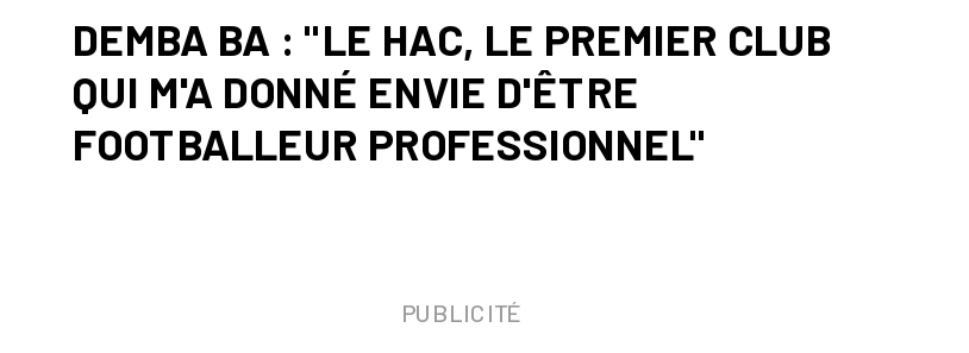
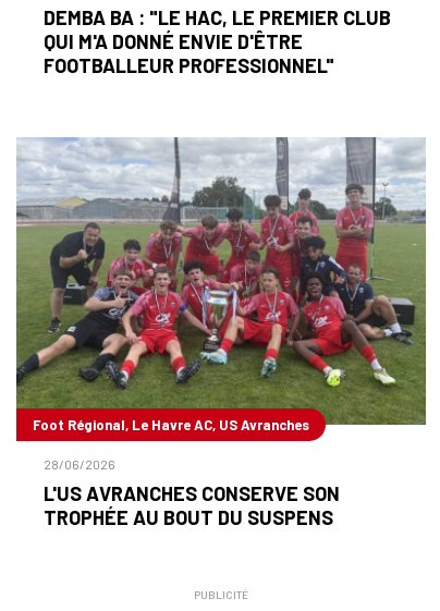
none -> [15,136,427,529] [image] | Foot Régional, Le Havre AC, US Avranches | 28/06/2026 | L'US AVRANCHES CONSERVE SON | TROPHÉE AU BOUT DU SUSPENS

